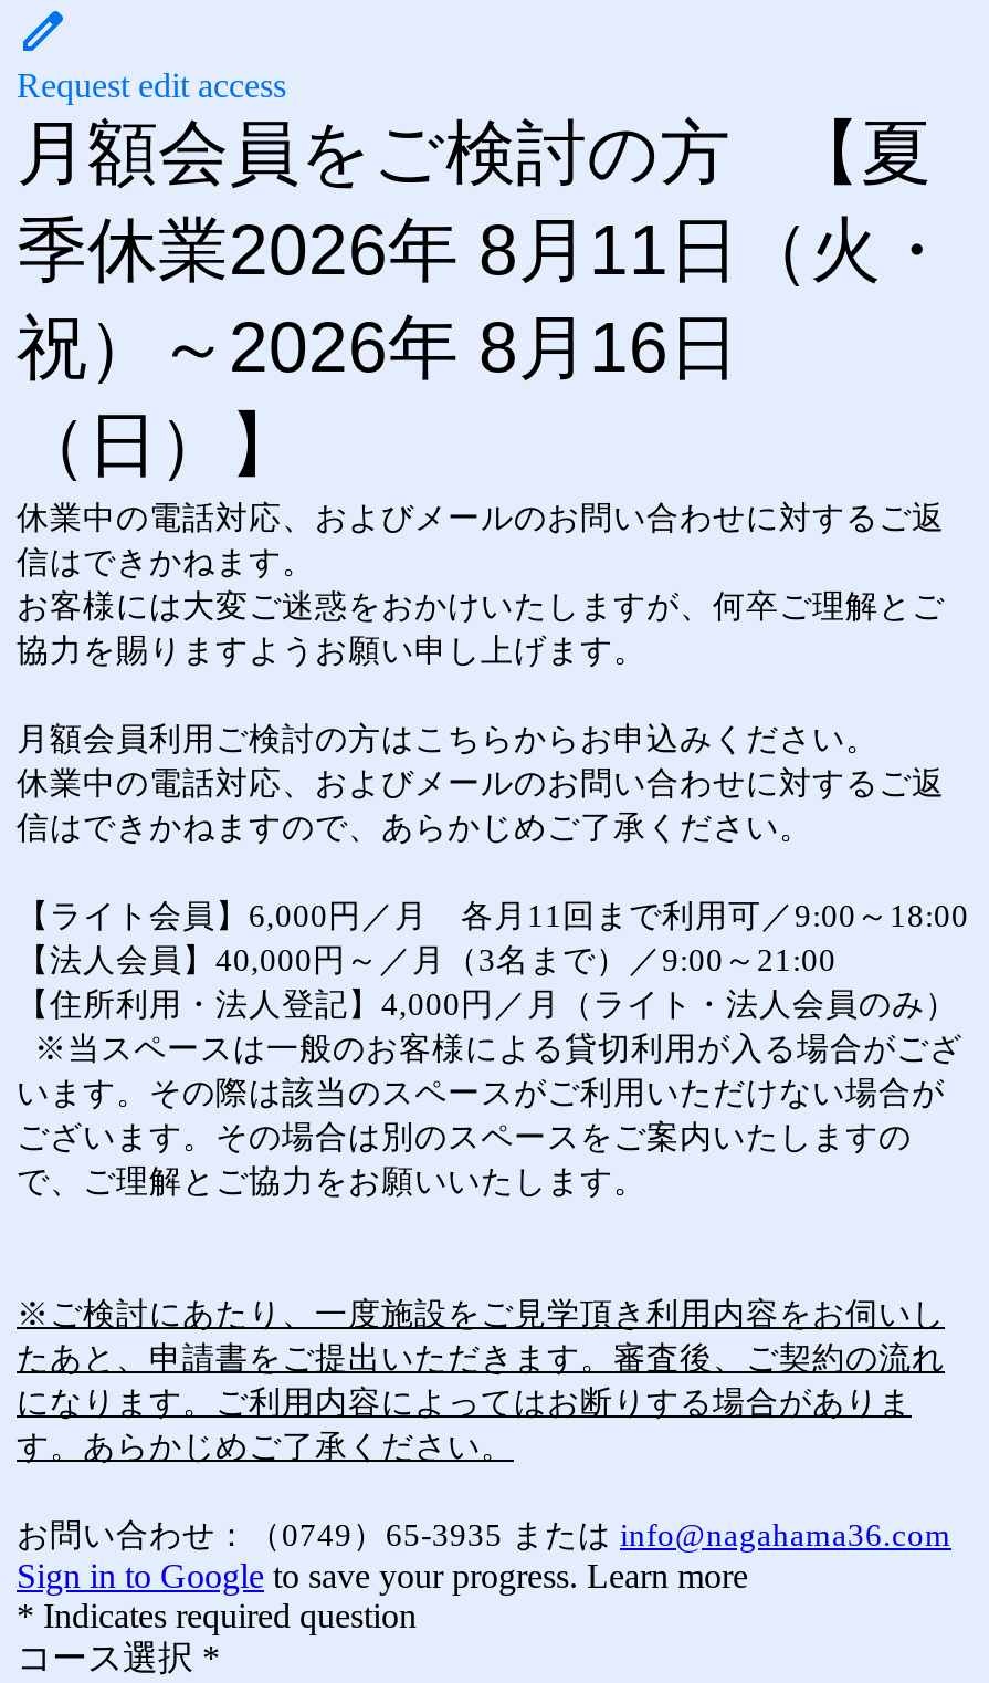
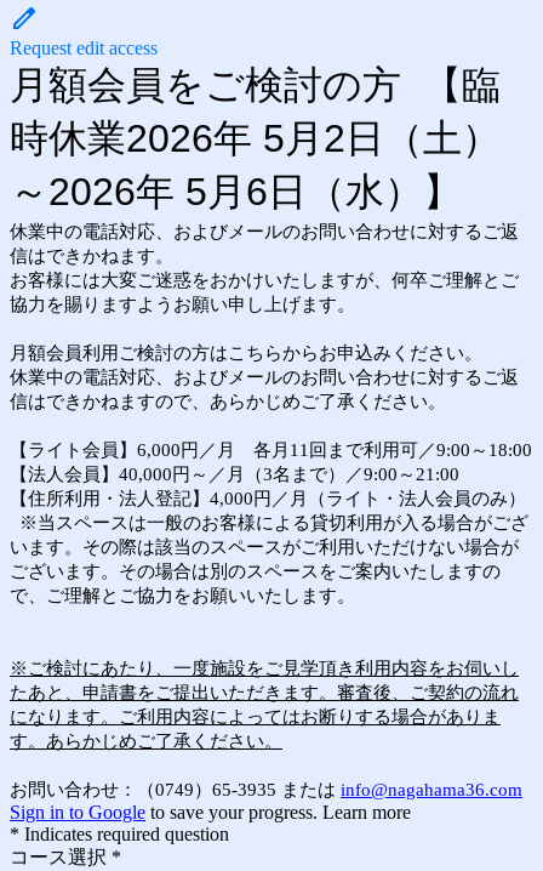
[17,113,951,484] 月額会員をご検討の方 【夏 | 季休業2026年 8月11日（火・ | 祝）～2026年 8月16日 | （日）】 -> [10,63,501,214] 月額会員をご検討の方 【臨 | 時休業2026年 5月2日（土） | ～2026年 5月6日（水）】

